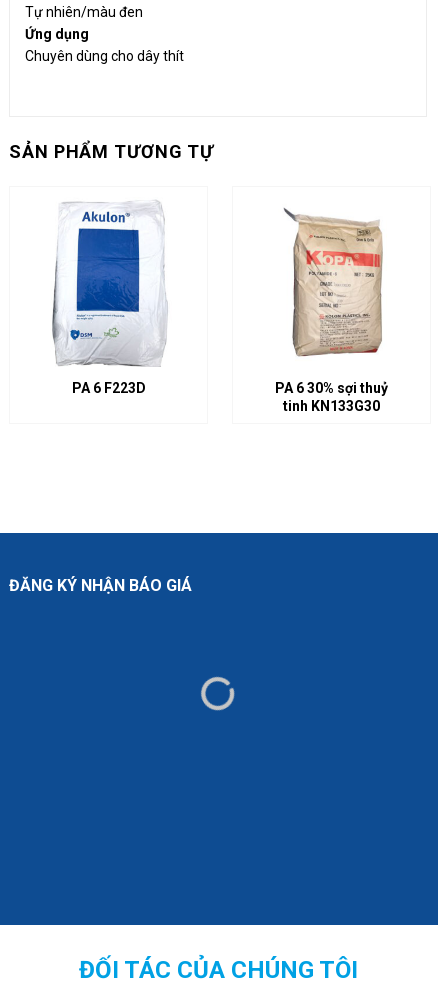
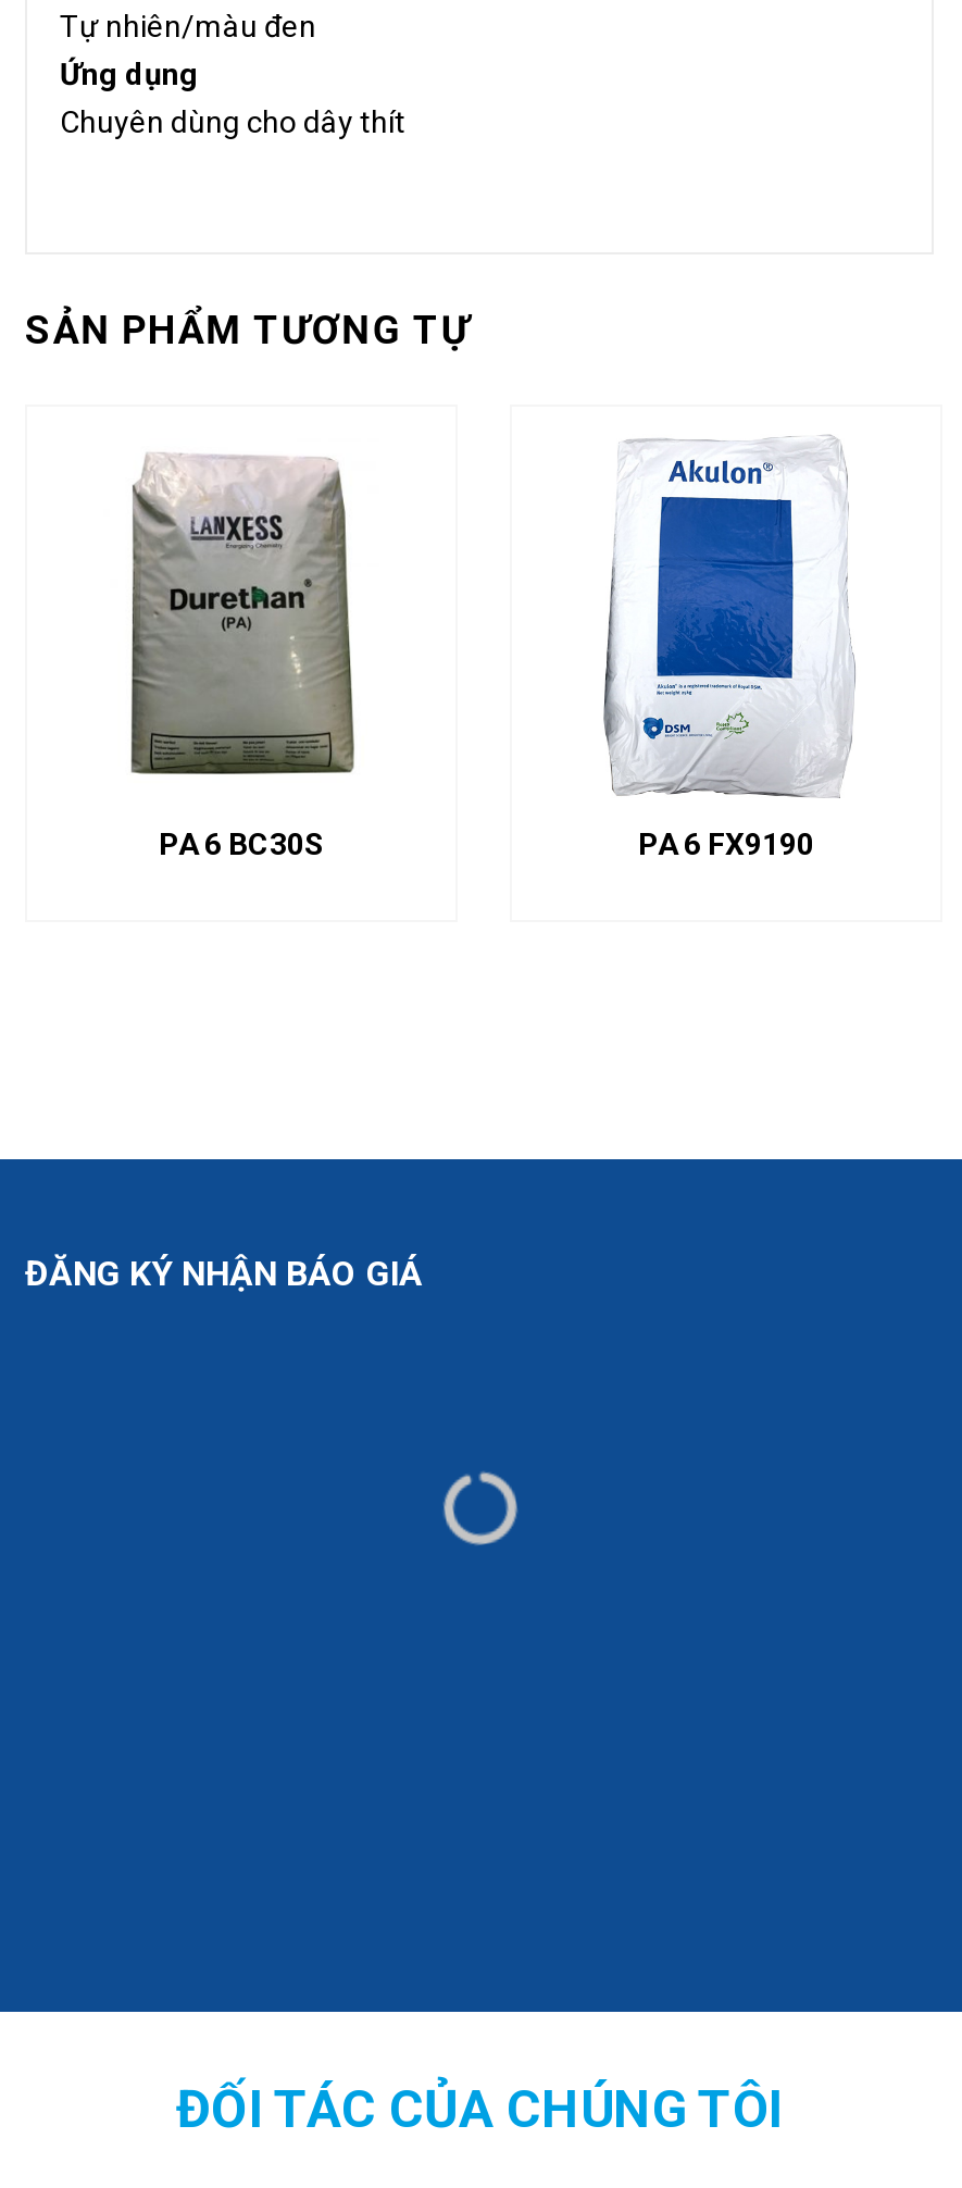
[51,201,388,414] [image] | PA 6 F223D | PA 6 30% sợi thuỷ | tinh KN133G30 -> [118,442,814,862] [image] | PA 6 BC30S | PA 6 FX9190
[275,203,390,366] [image] -> [601,437,855,798] [image]

